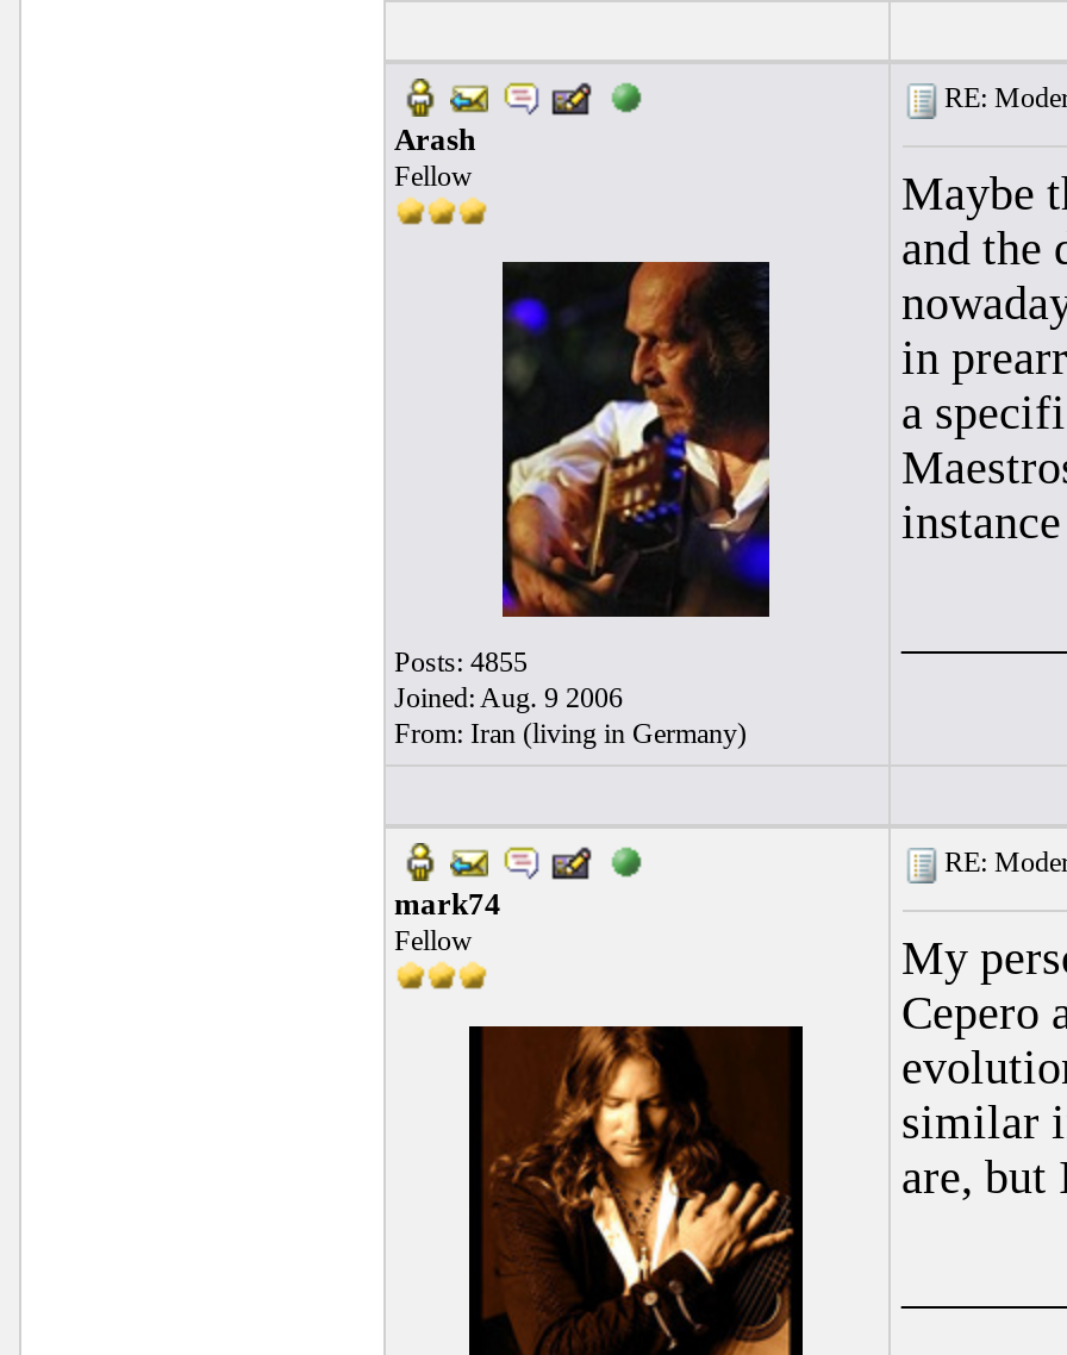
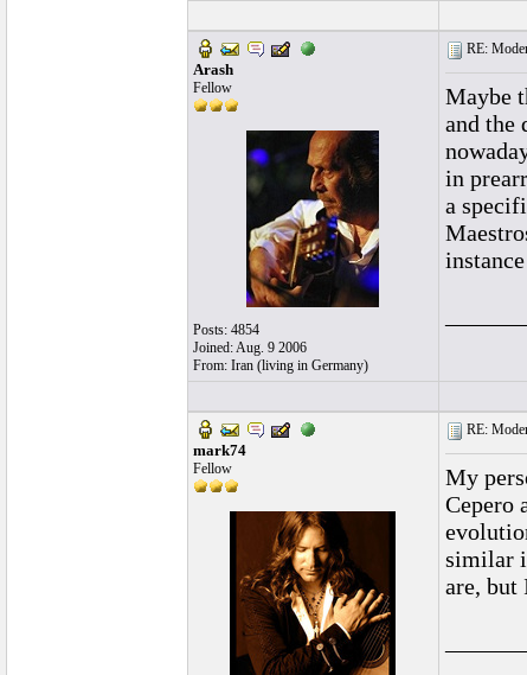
[394,645,528,679] Posts: 4855 -> [192,321,259,338] Posts: 4854

